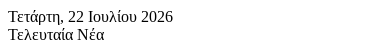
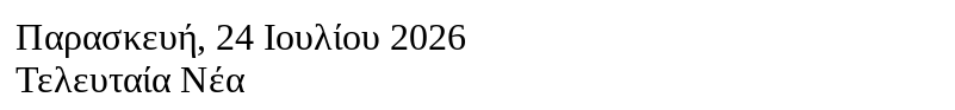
[8,8,173,25] Τετάρτη, 22 Ιουλίου 2026 -> [15,17,466,57] Παρασκευή, 24 Ιουλίου 2026

